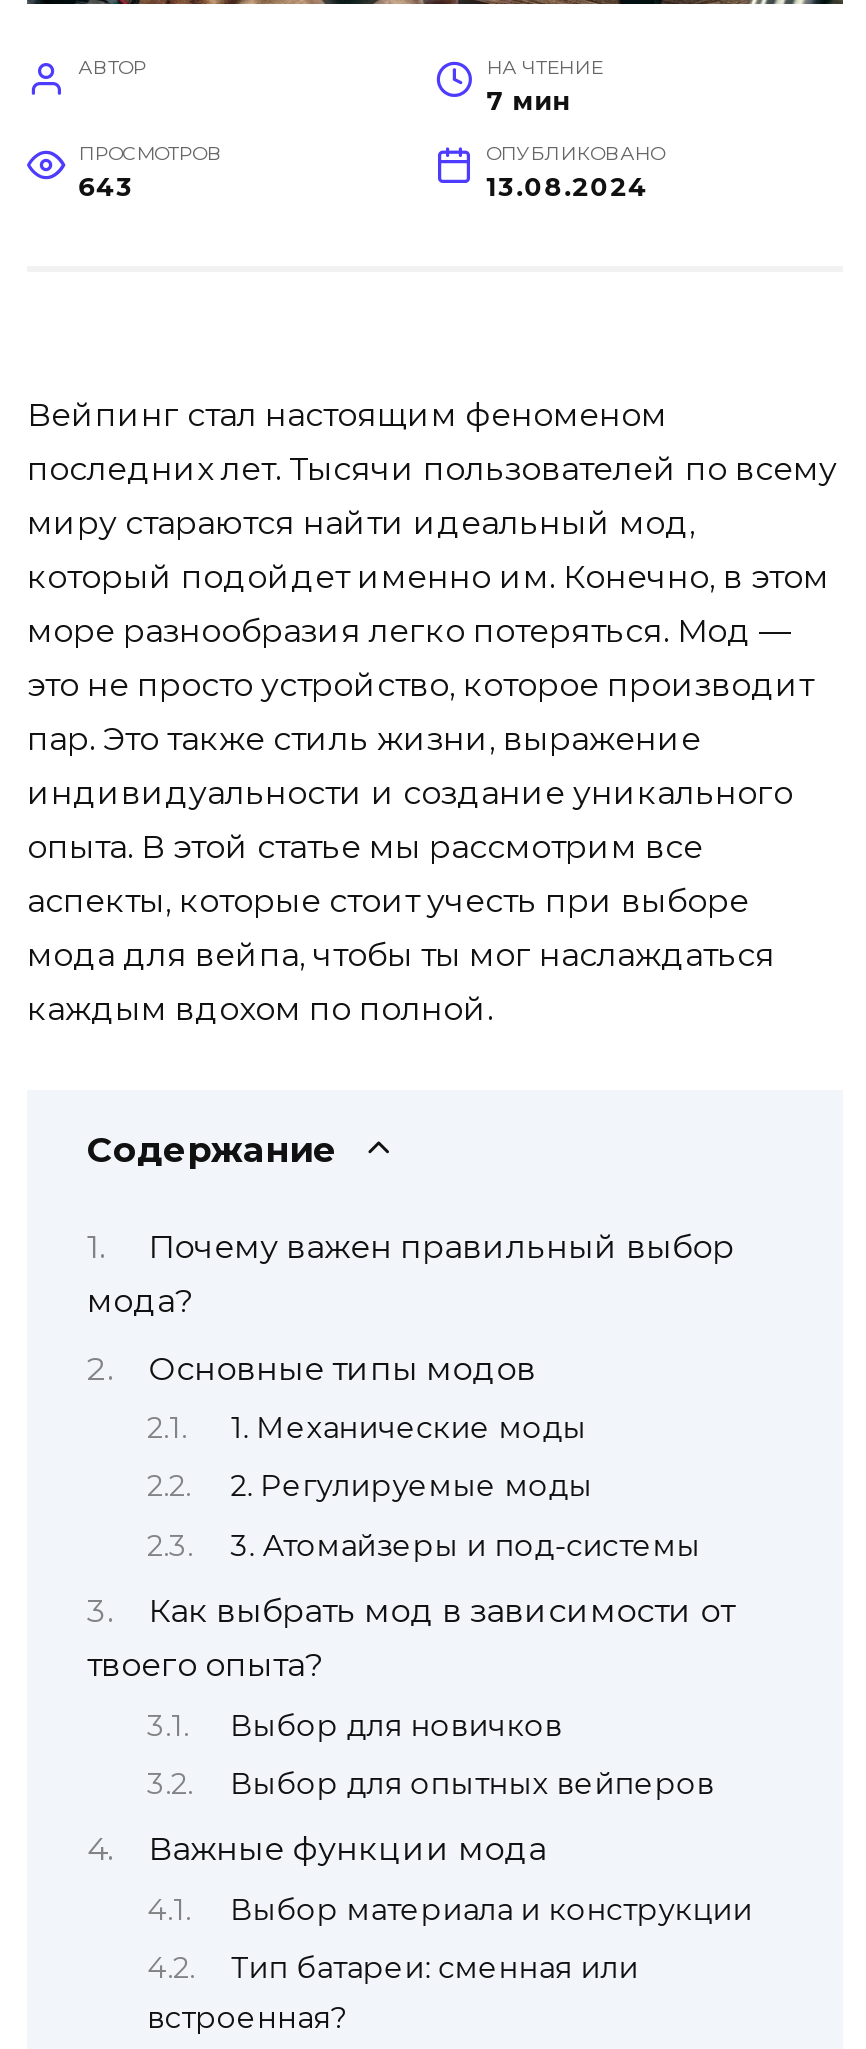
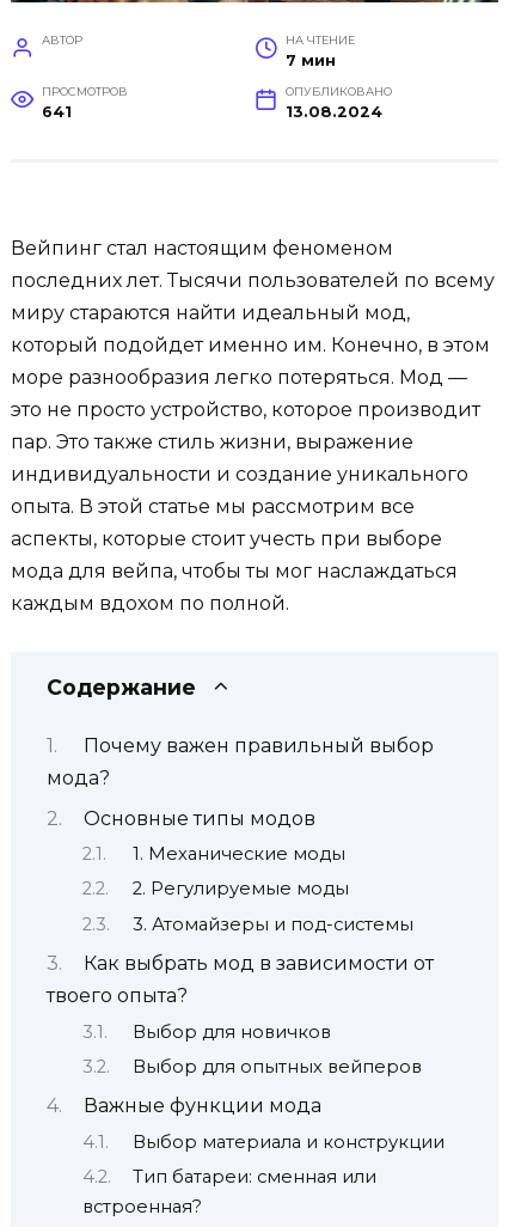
[78,173,134,203] 643 -> [41,103,71,121] 641

